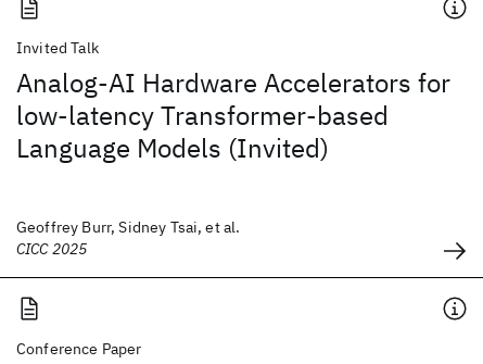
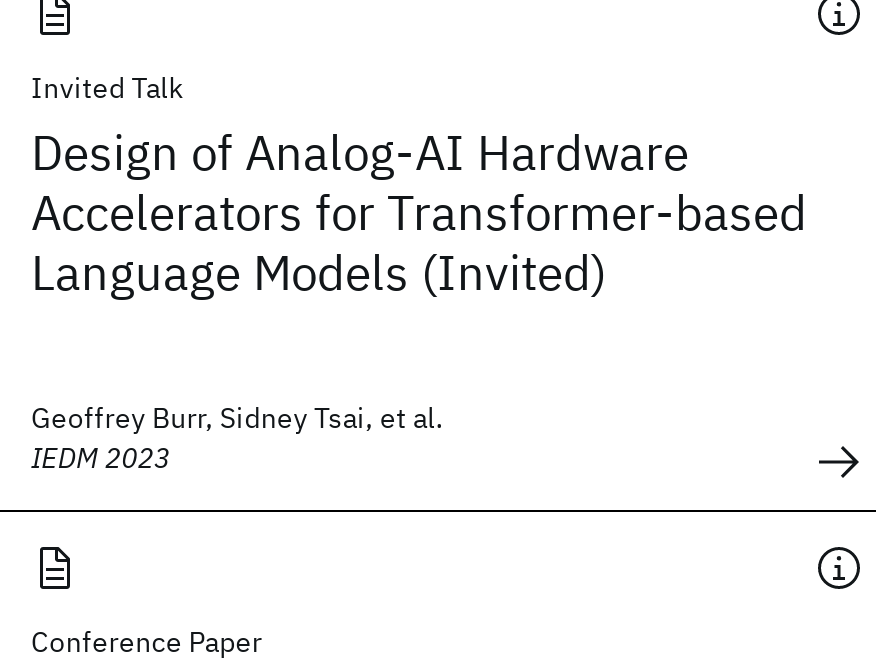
[16,65,450,133] Analog-AI Hardware Accelerators for | low-latency Transformer-based -> [31,120,807,244] Design of Analog-AI Hardware | Accelerators for Transformer-based
[16,239,87,259] CICC 2025 -> [31,440,170,476] IEDM 2023

